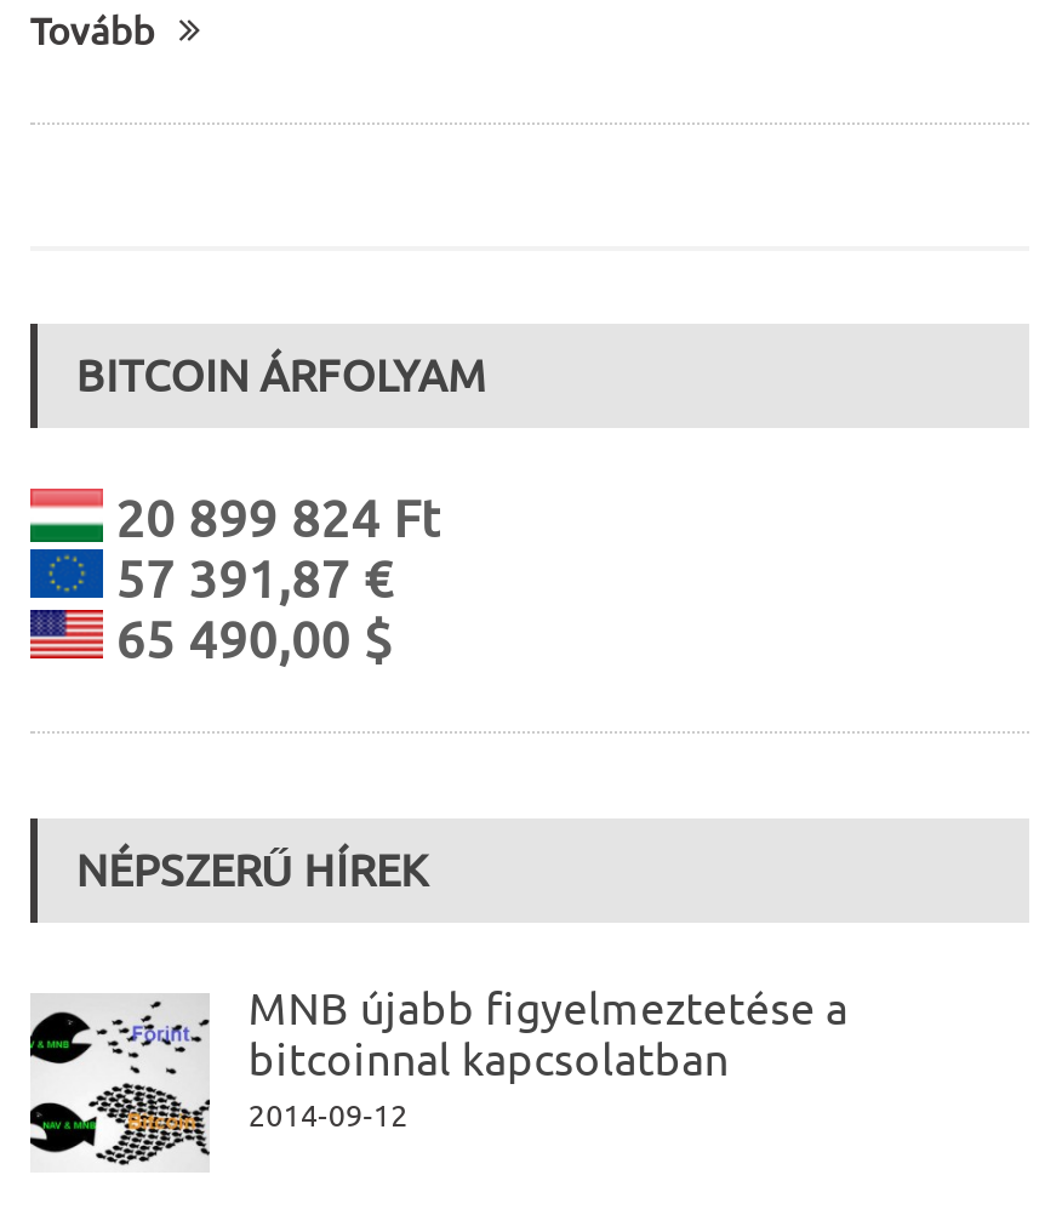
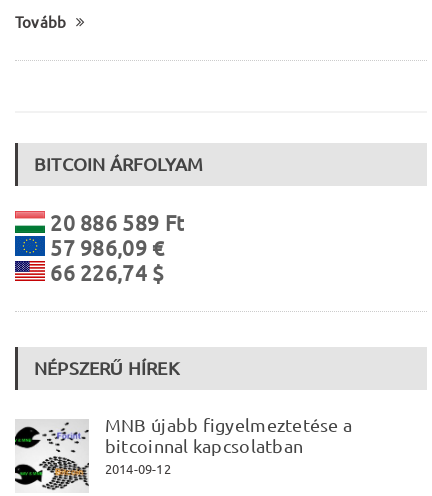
[103,489,441,547] 20 899 824 Ft -> [45,211,184,235] 20 886 589 Ft
[103,549,393,607] 57 391,87 € -> [45,236,165,260] 57 986,09 €
[103,610,393,668] 65 490,00 $ -> [45,261,165,285] 66 226,74 $

